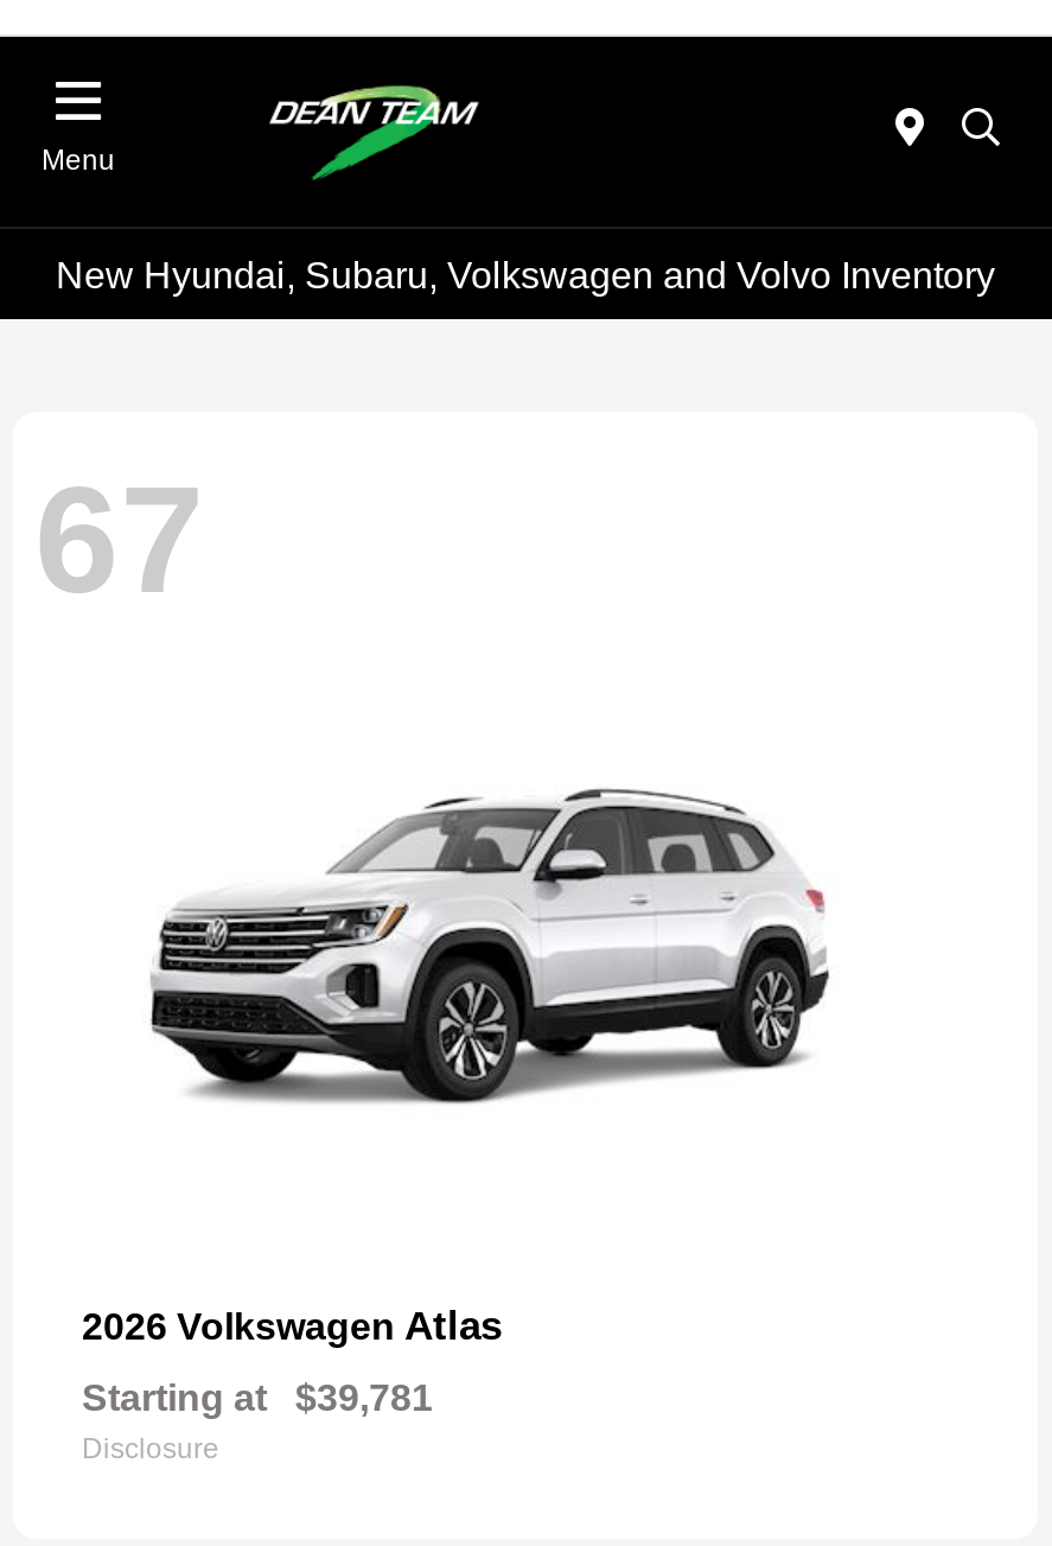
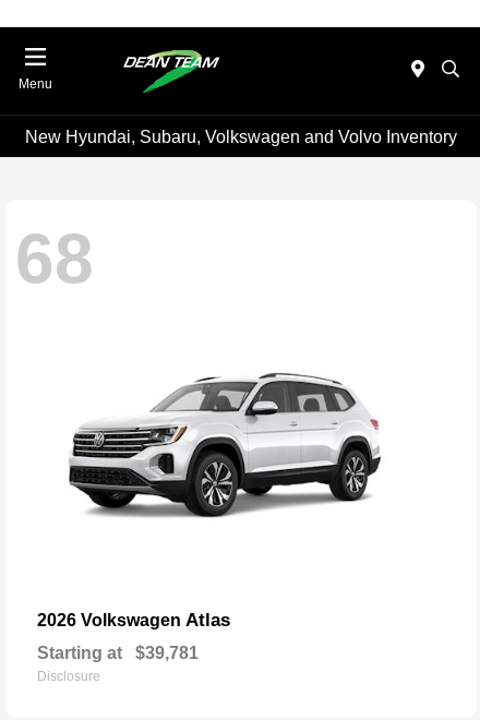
[34,454,205,625] 67 -> [15,219,94,297] 68

